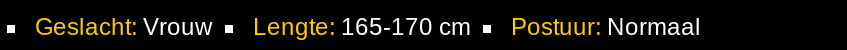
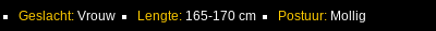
[511,13,701,41] Postuur: Normaal -> [278,9,366,24] Postuur: Mollig

